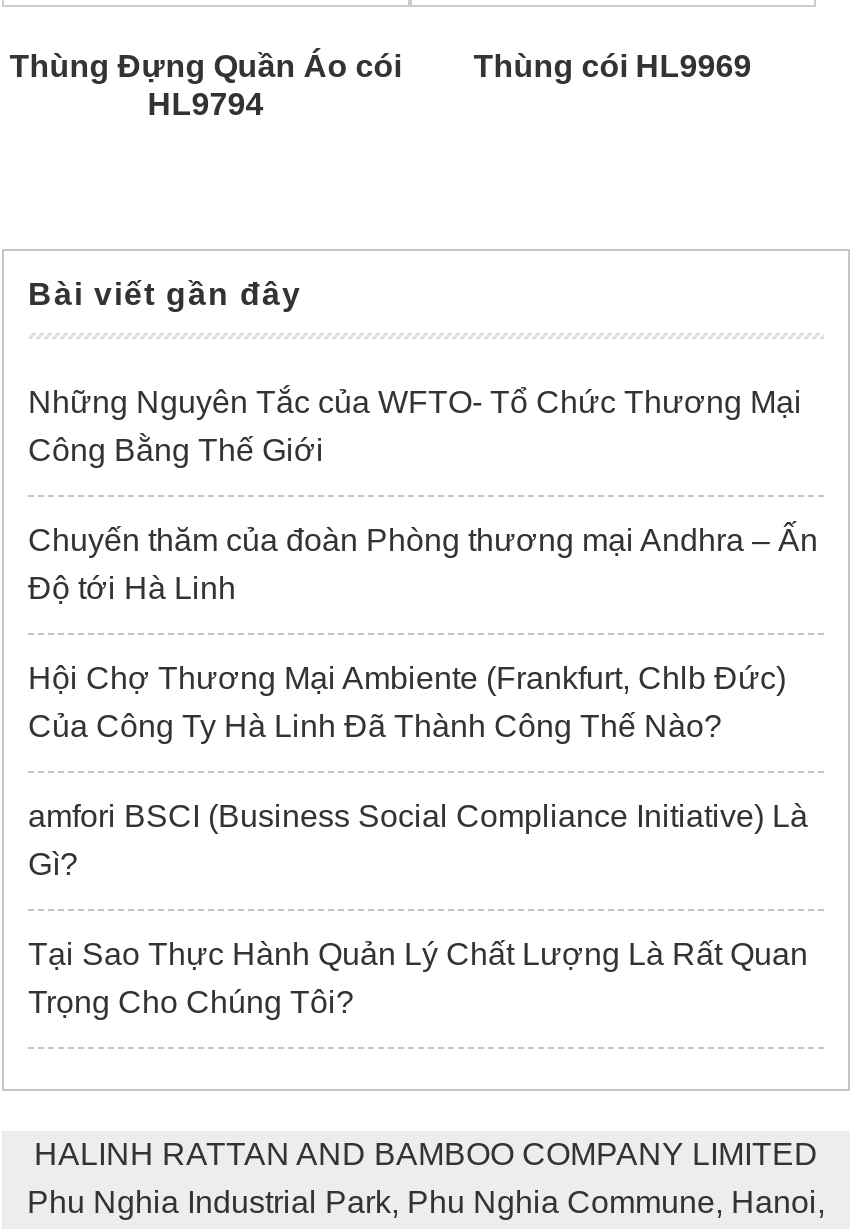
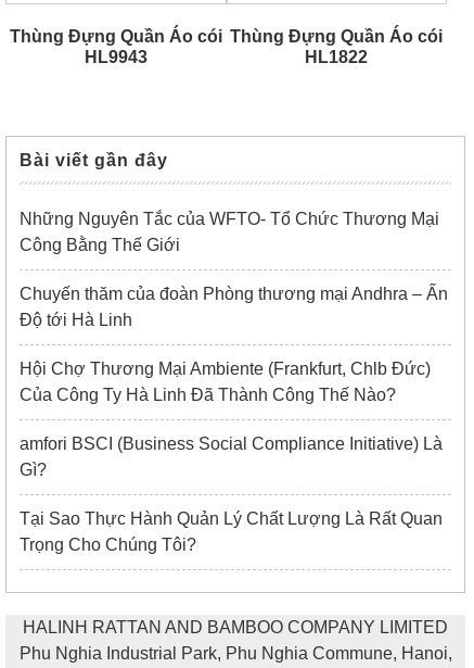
[474,48,752,82] Thùng cói HL9969 -> [230,27,443,66] Thùng Đựng Quần Áo cói | HL1822
[148,86,264,120] HL9794 -> [84,47,147,66] HL9943

